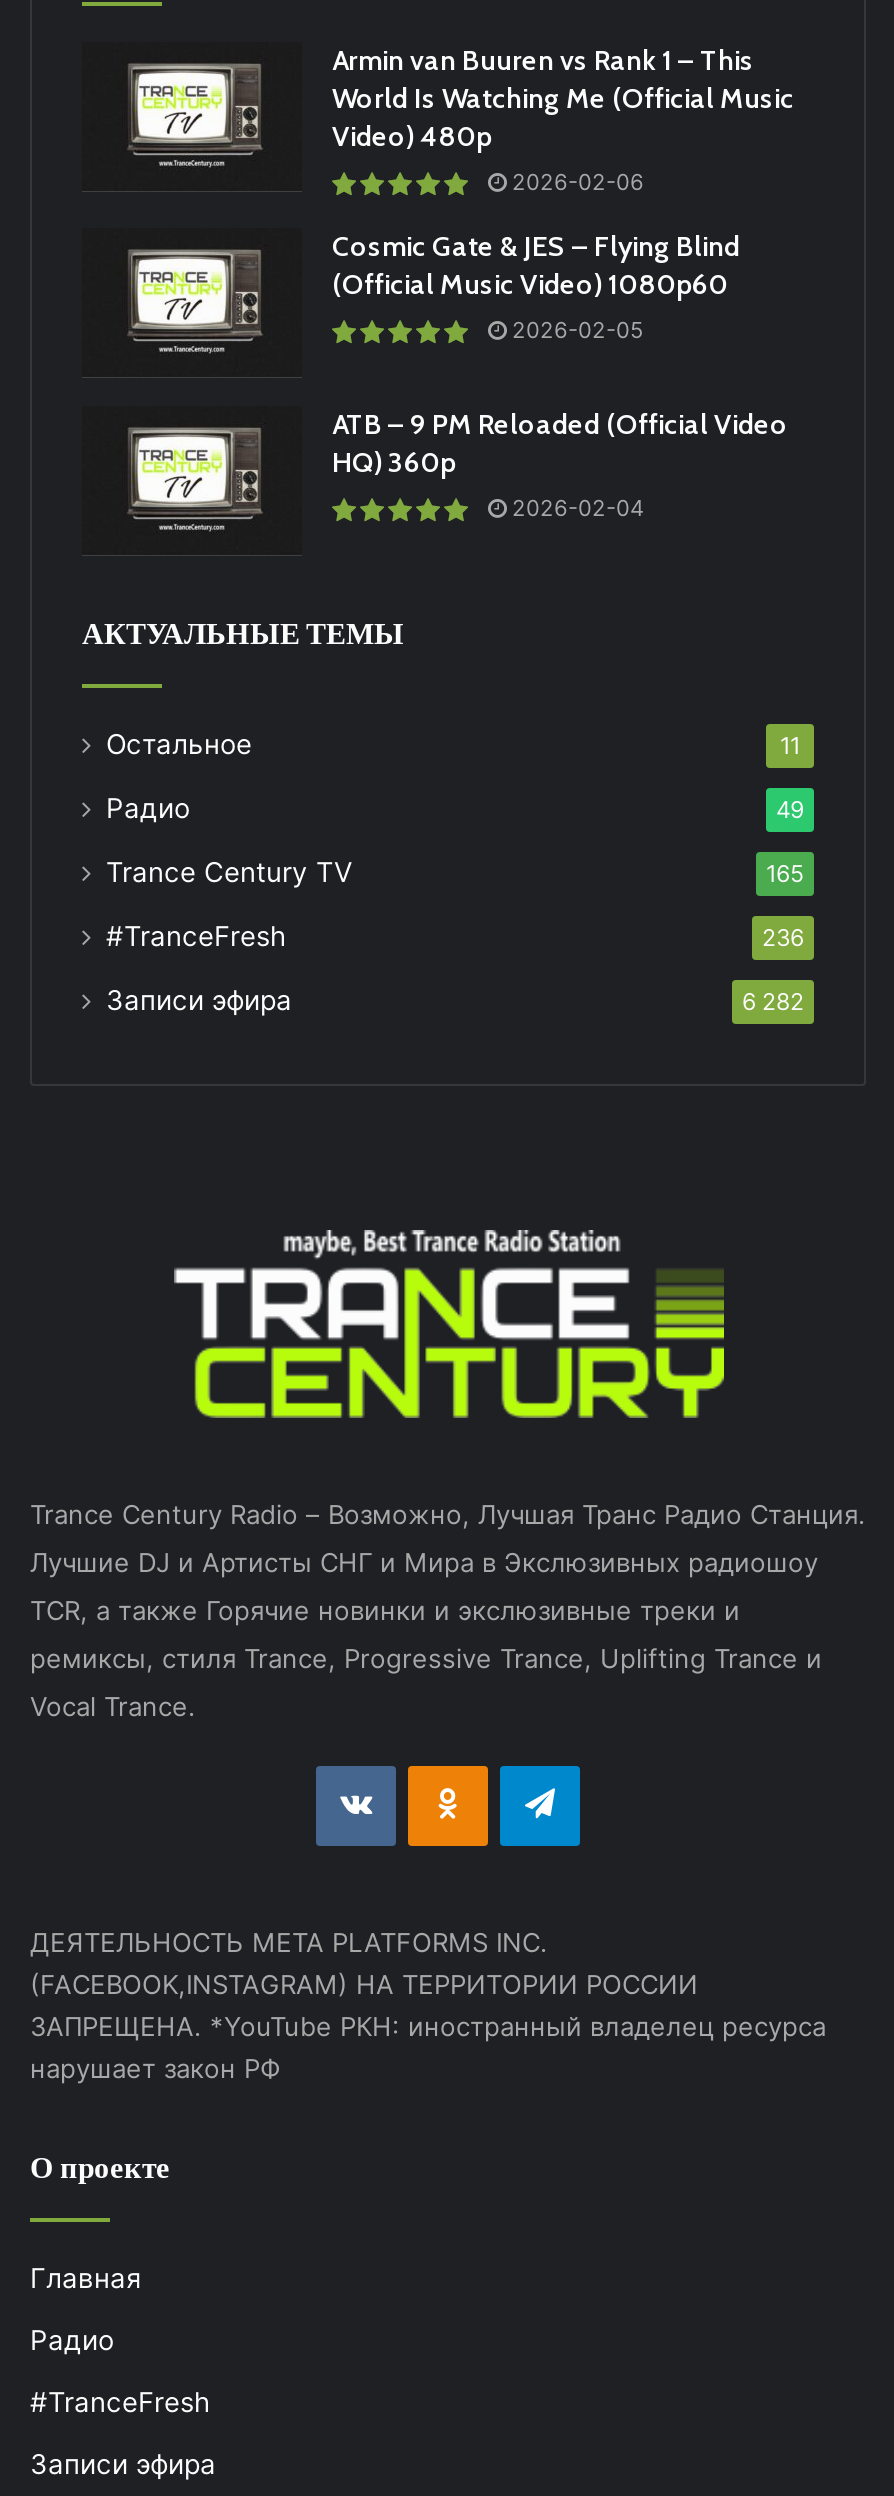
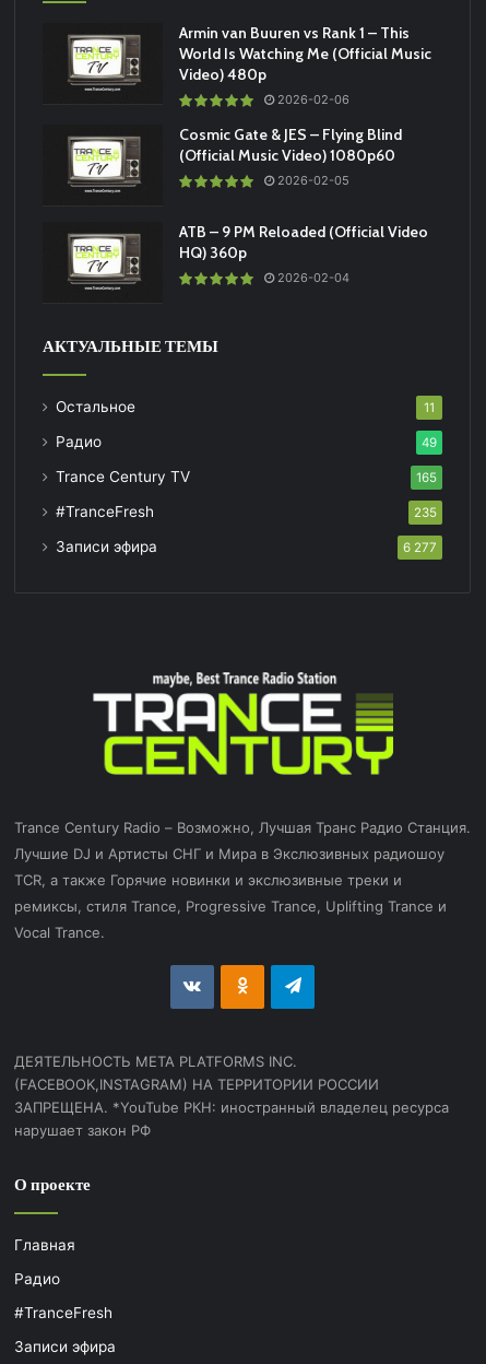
[762,923,804,951] 236 -> [414,505,437,520] 235
[742,987,804,1015] 6 282 -> [403,540,437,555] 6 277

